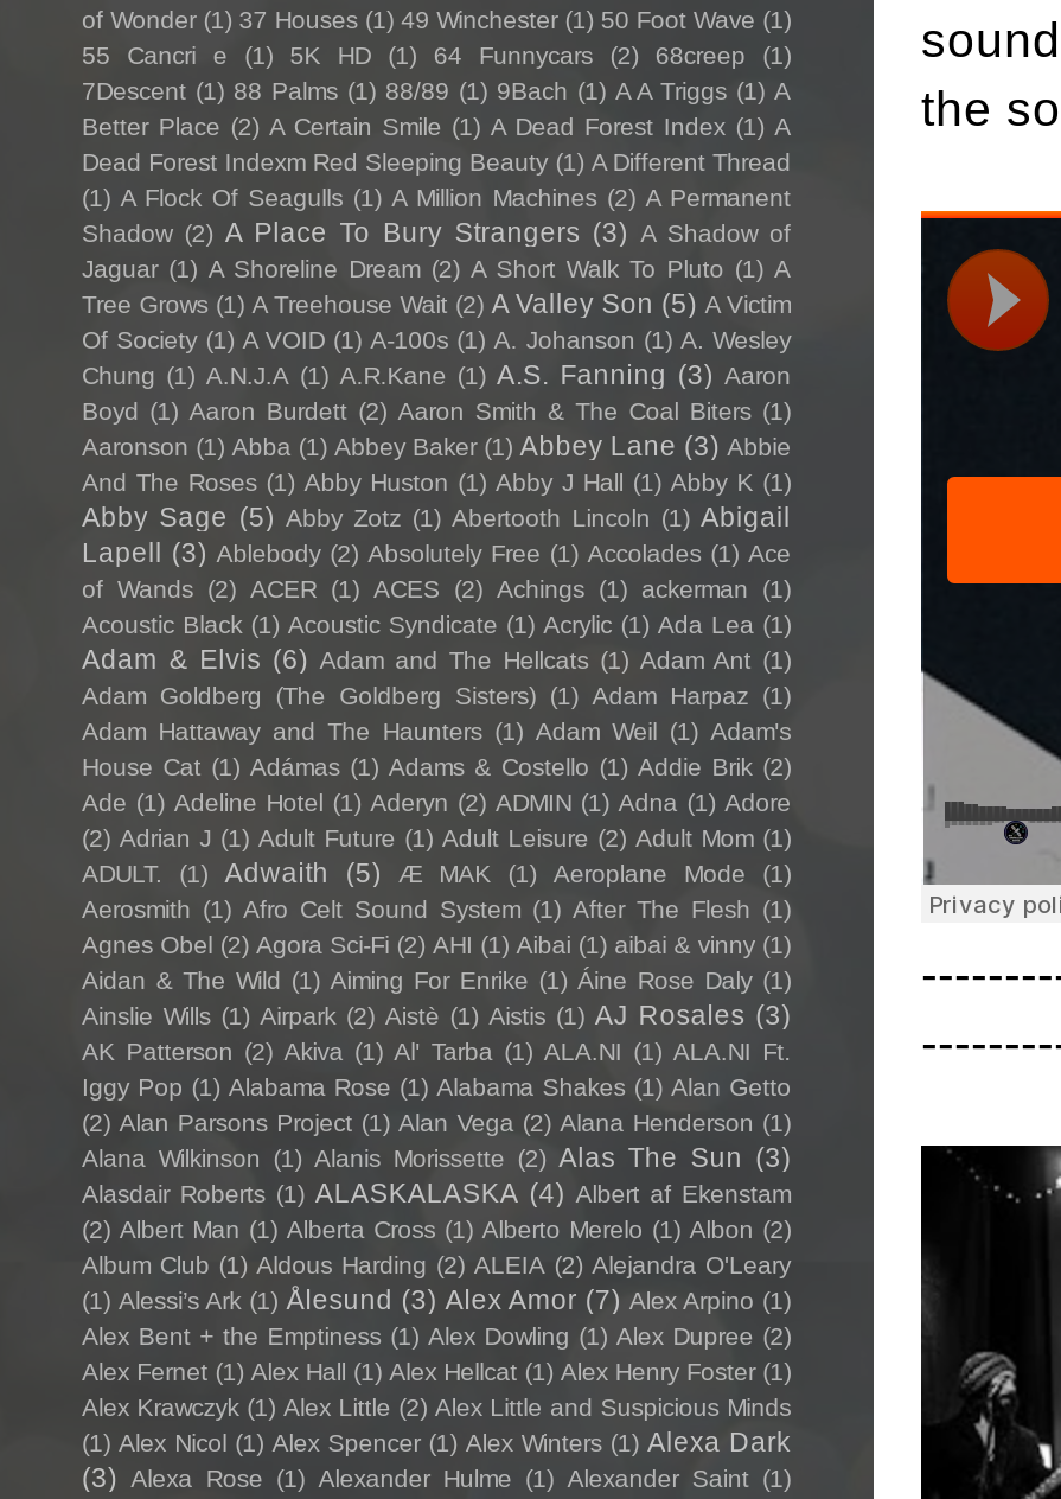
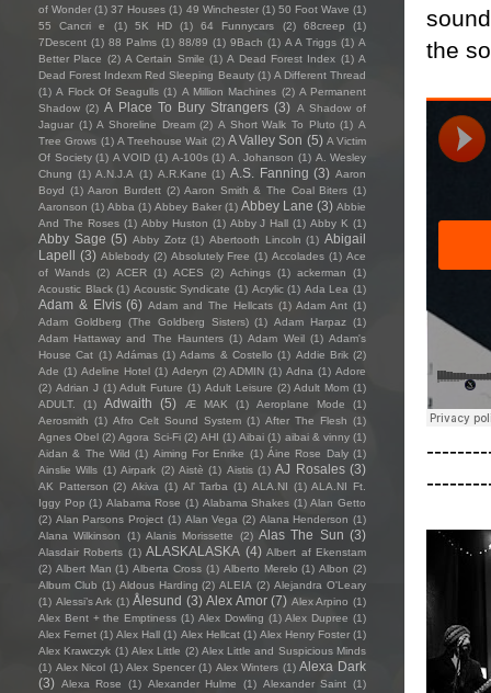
[82,1323,791,1350] Alex Bent + the Emptiness (1) Alex Dowling (1) Alex Dupree (2) -> [38,612,366,624] Alex Bent + the Emptiness (1) Alex Dowling (1) Alex Dupree (1)

